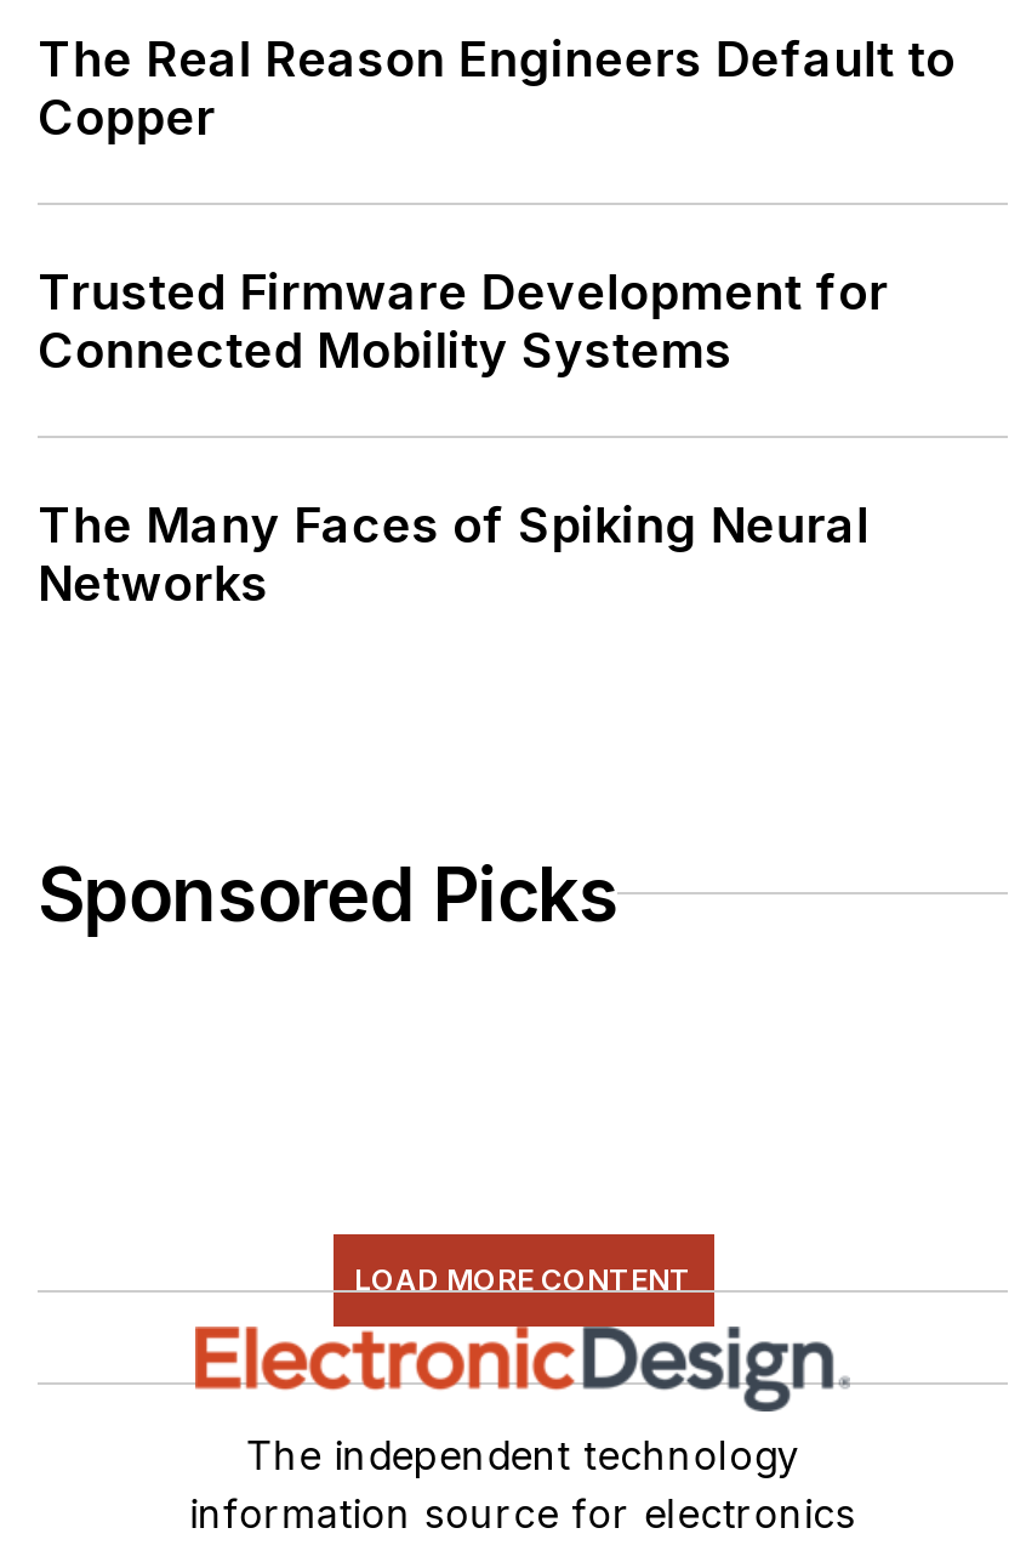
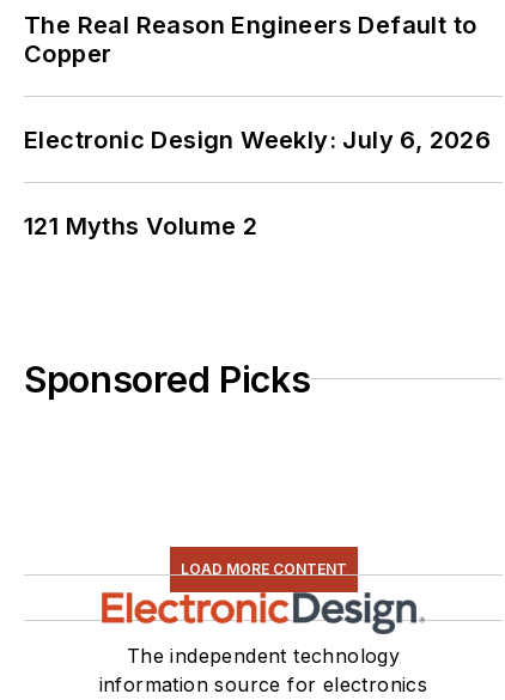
[38,263,888,379] Trusted Firmware Development for | Connected Mobility Systems -> [24,125,491,154] Electronic Design Weekly: July 6, 2026
[38,496,869,612] The Many Faces of Spiking Neural | Networks -> [24,211,258,240] 121 Myths Volume 2

